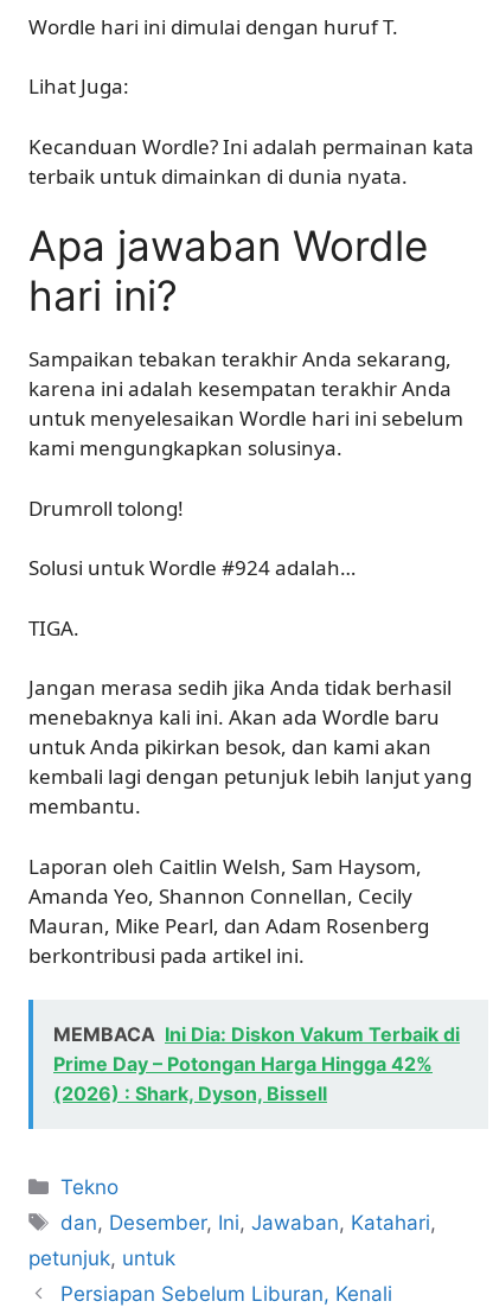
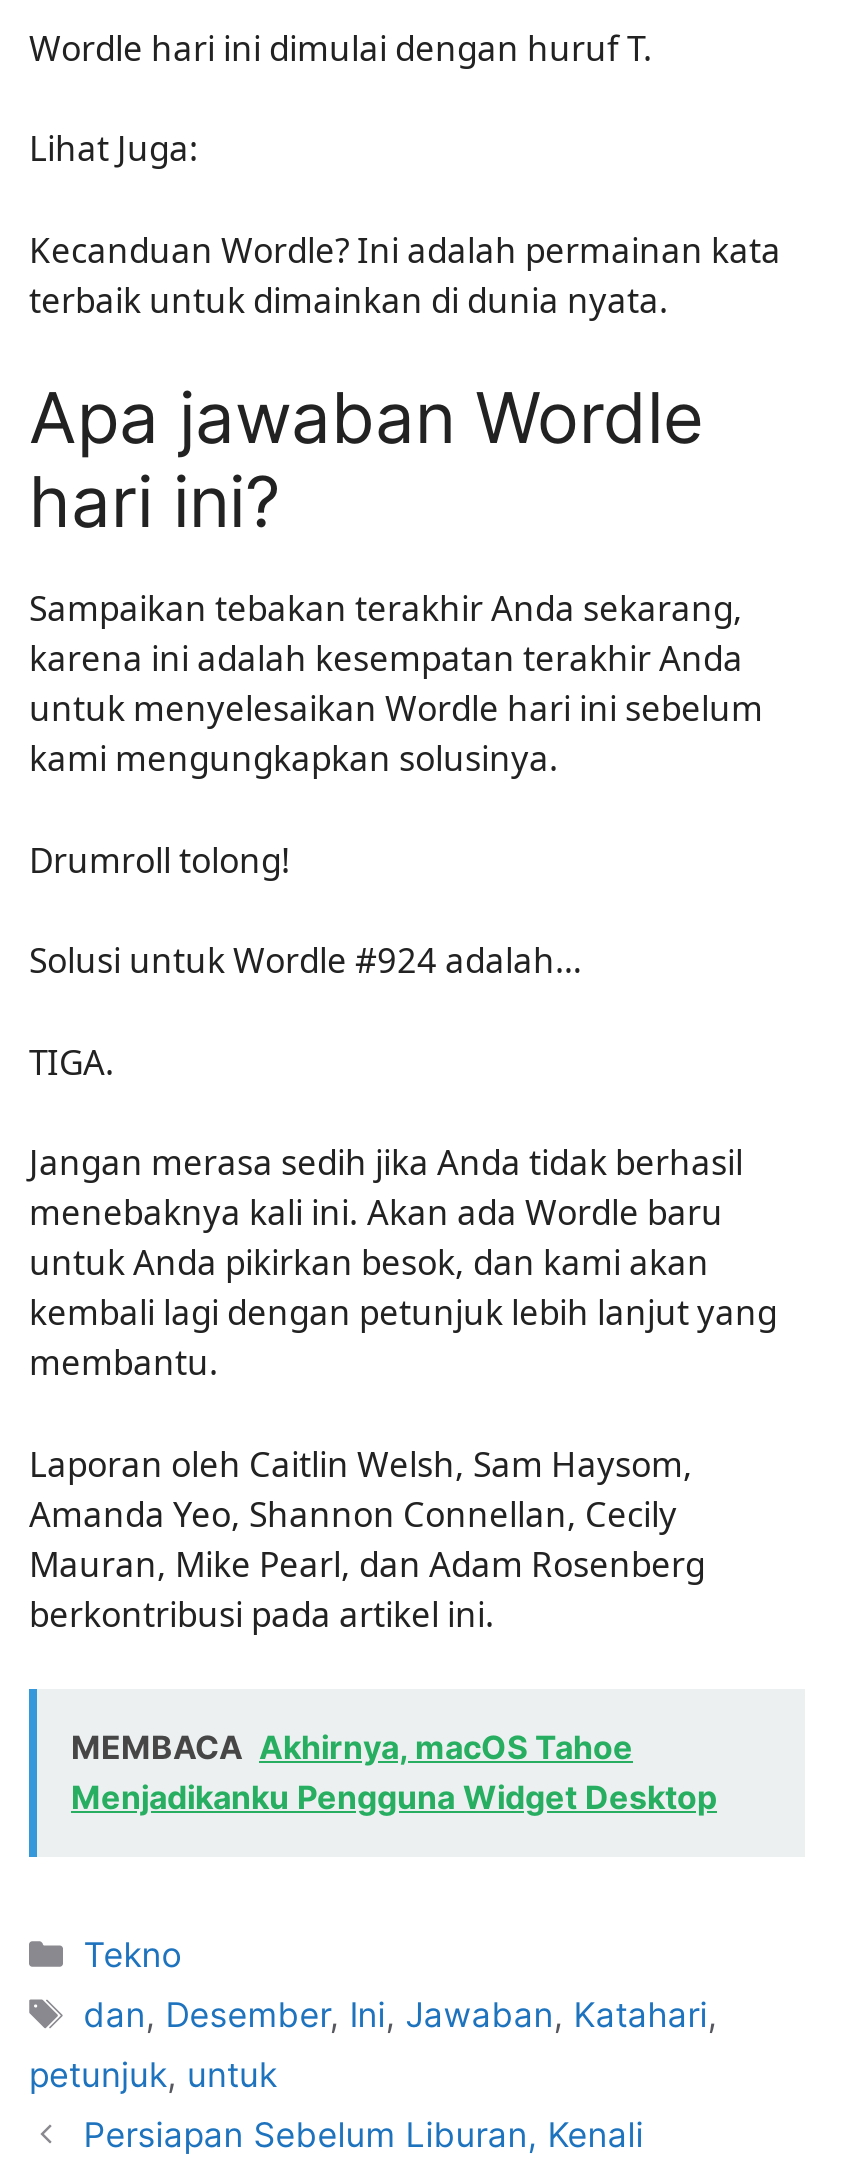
[53,1022,460,1105] MEMBACA Ini Dia: Diskon Vakum Terbaik di | Prime Day – Potongan Harga Hingga 42% | (2026) : Shark, Dyson, Bissell -> [71,1727,717,1817] MEMBACA Akhirnya, macOS Tahoe | Menjadikanku Pengguna Widget Desktop

